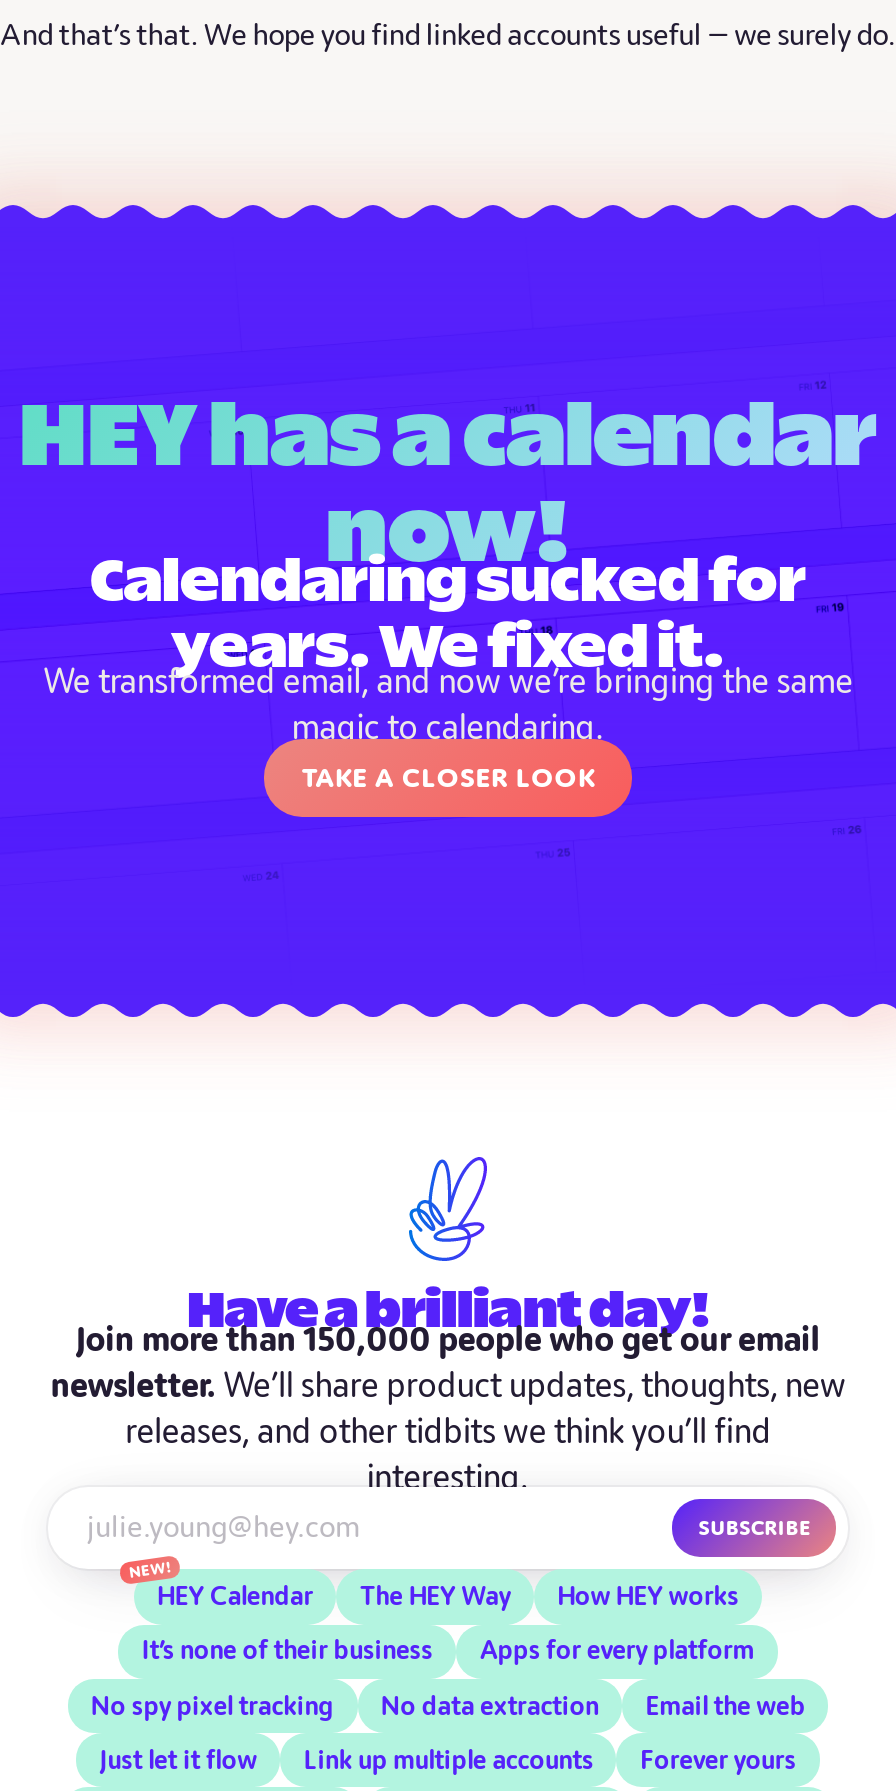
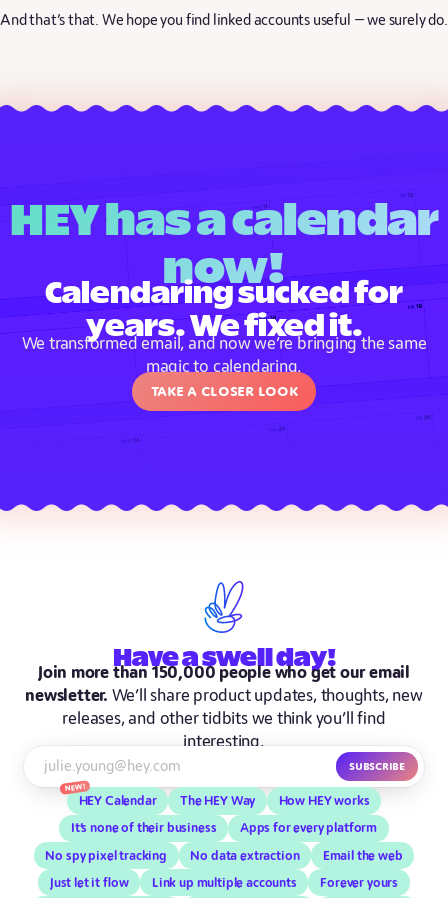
[187,1288,709,1338] Havea brilliantday! -> [112,646,335,671] Havea swellday!

